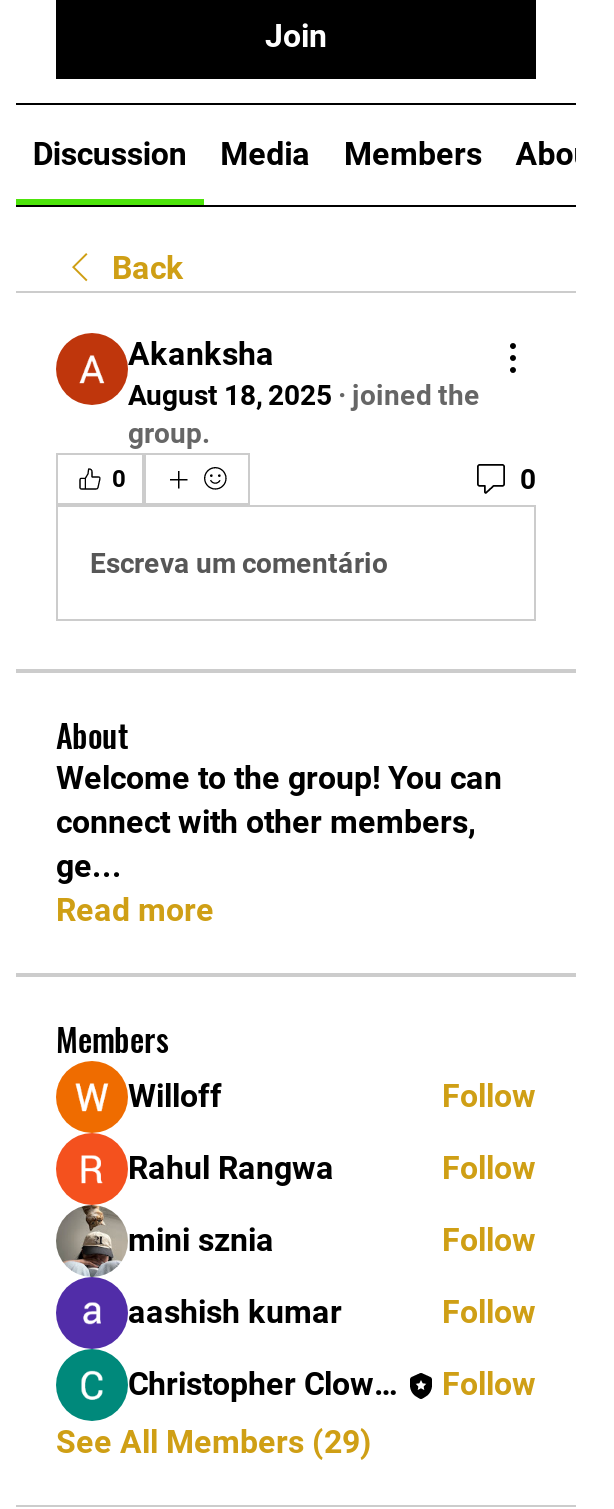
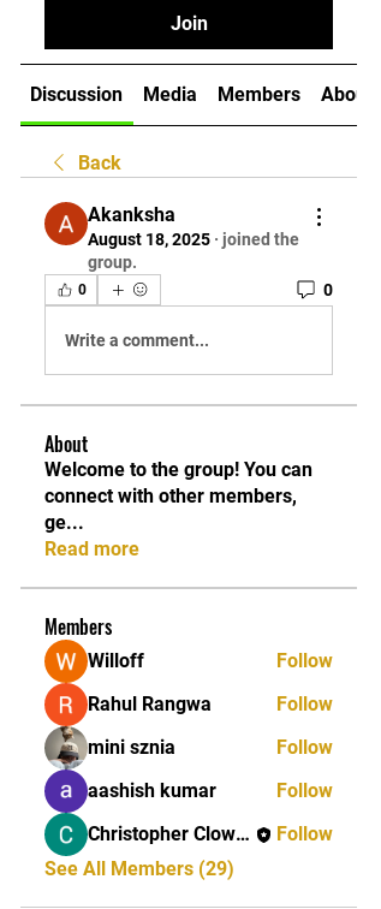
[90,546,388,578] Escreva um comentário -> [65,330,209,349] Write a comment...

